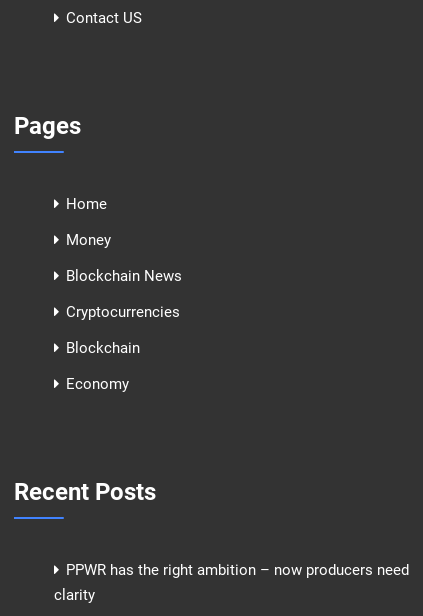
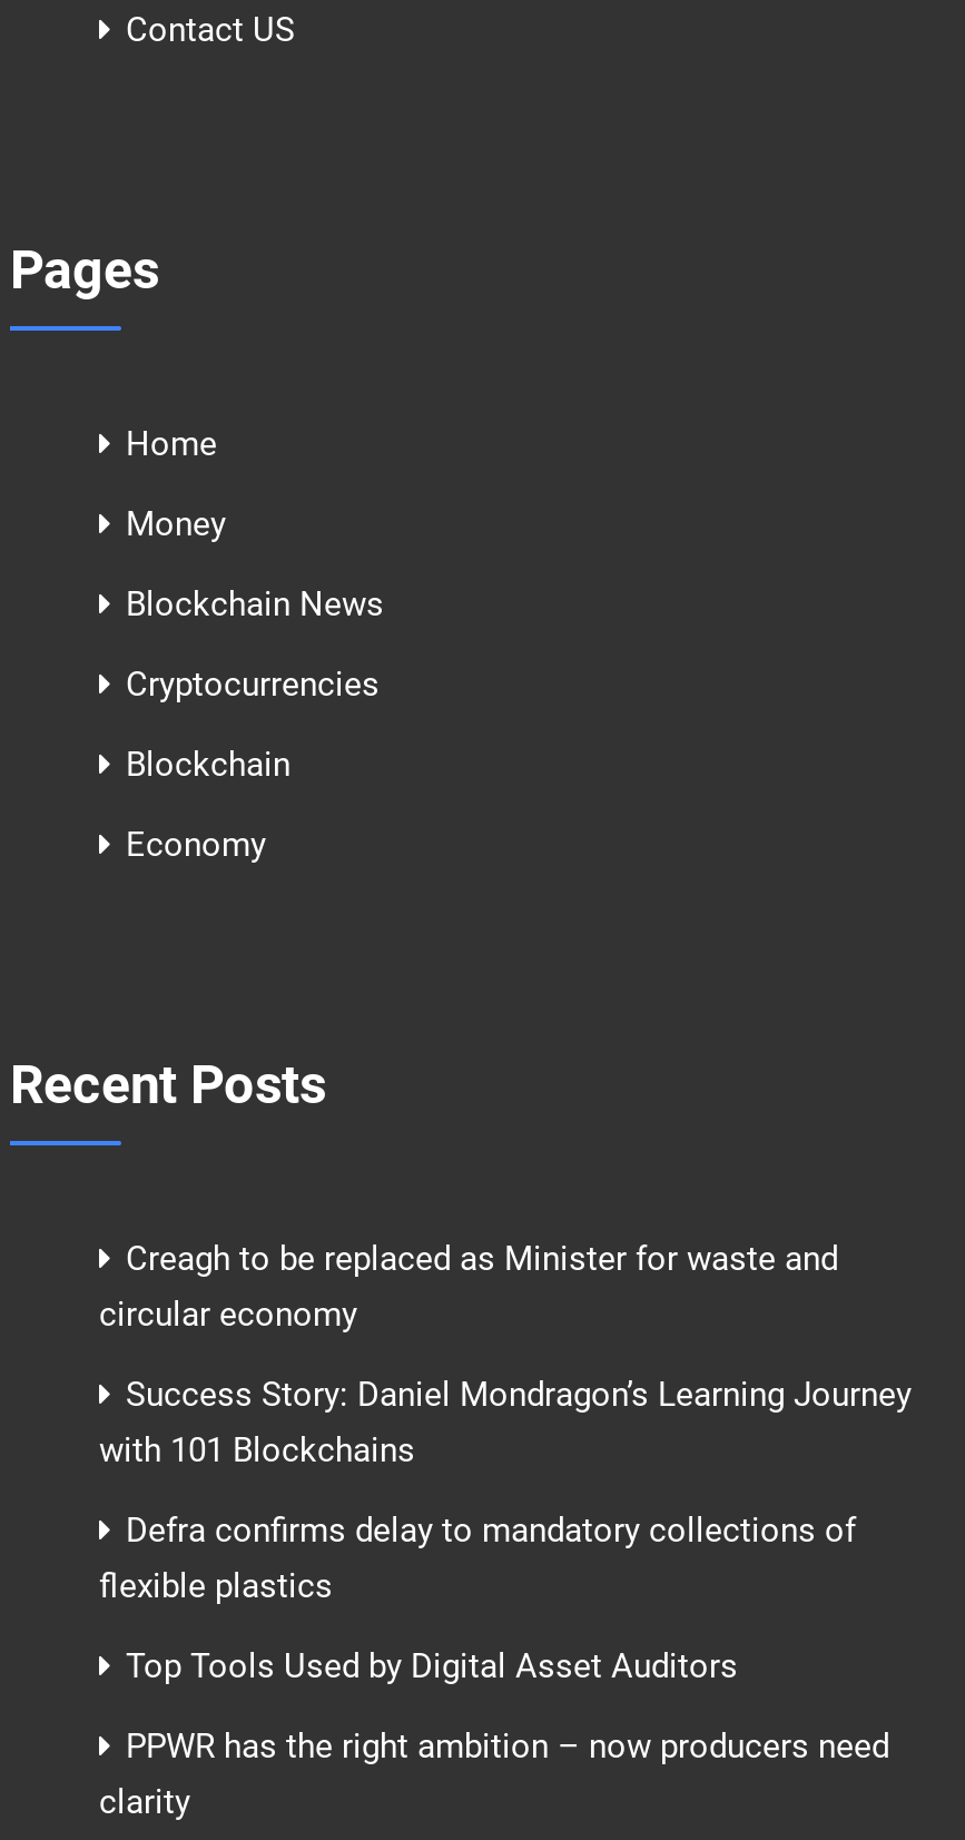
none -> [99,1239,912,1686] Creagh to be replaced as Minister for waste and | circular economy | Success Story: Daniel Mondragon’s Learning Journey | with 101 Blockchains | Defra confirms delay to mandatory collections of | flexible plastics | Top Tools Used by Digital Asset Auditors

